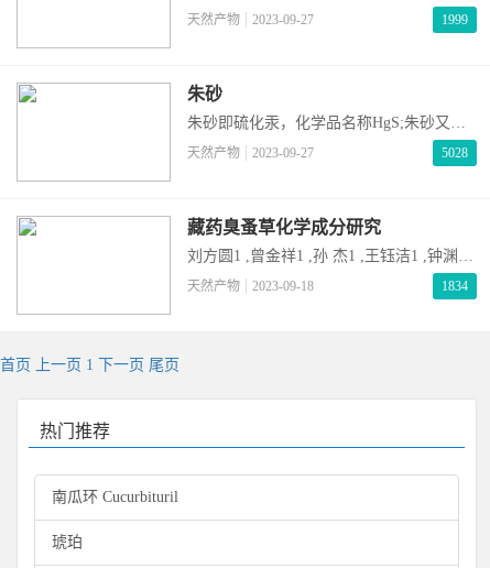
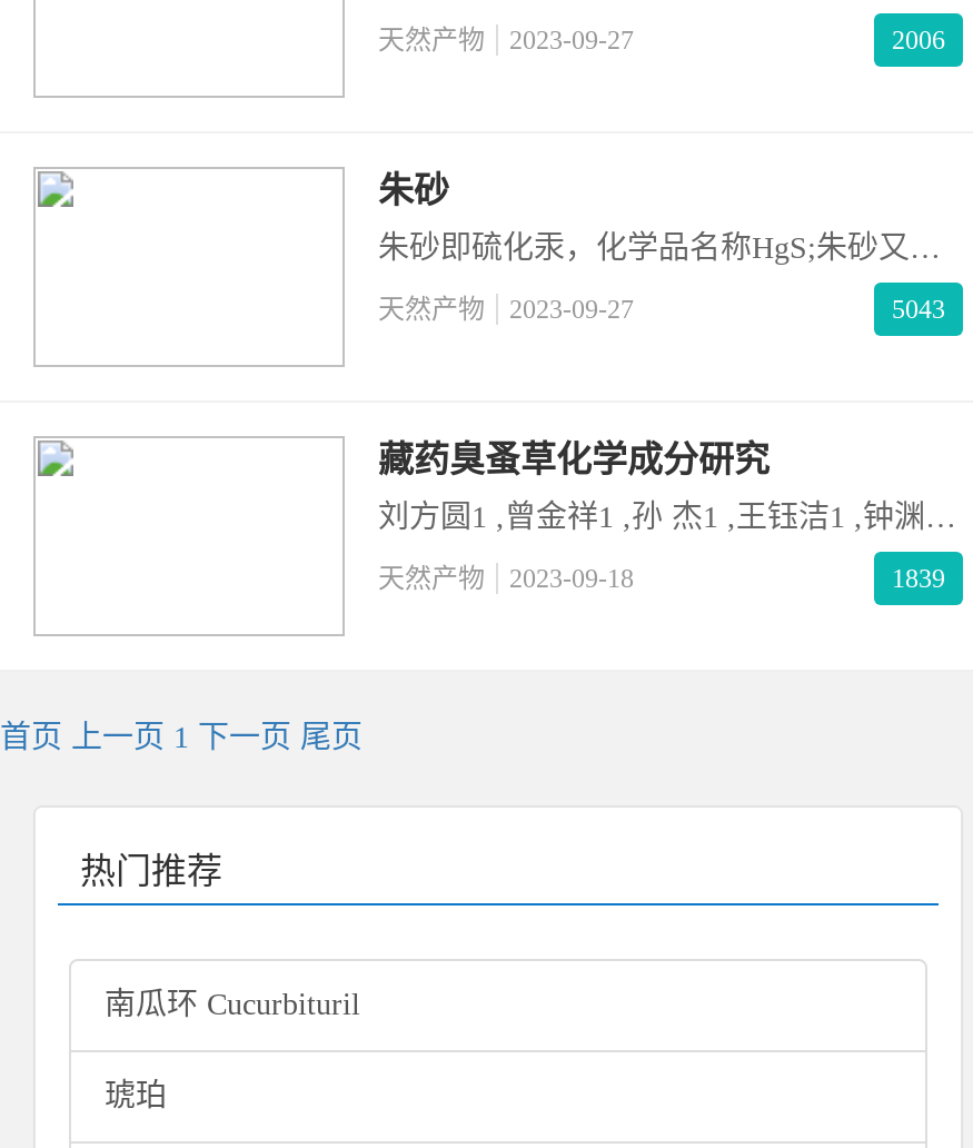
[442,12,468,28] 1999 -> [892,24,945,56] 2006
[442,145,468,161] 5028 -> [892,294,945,325] 5043
[442,278,468,294] 1834 -> [892,563,945,594] 1839

